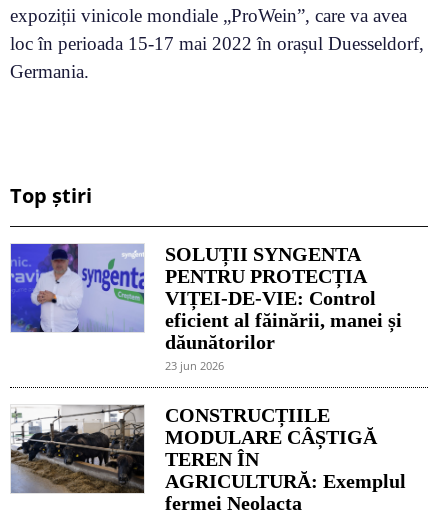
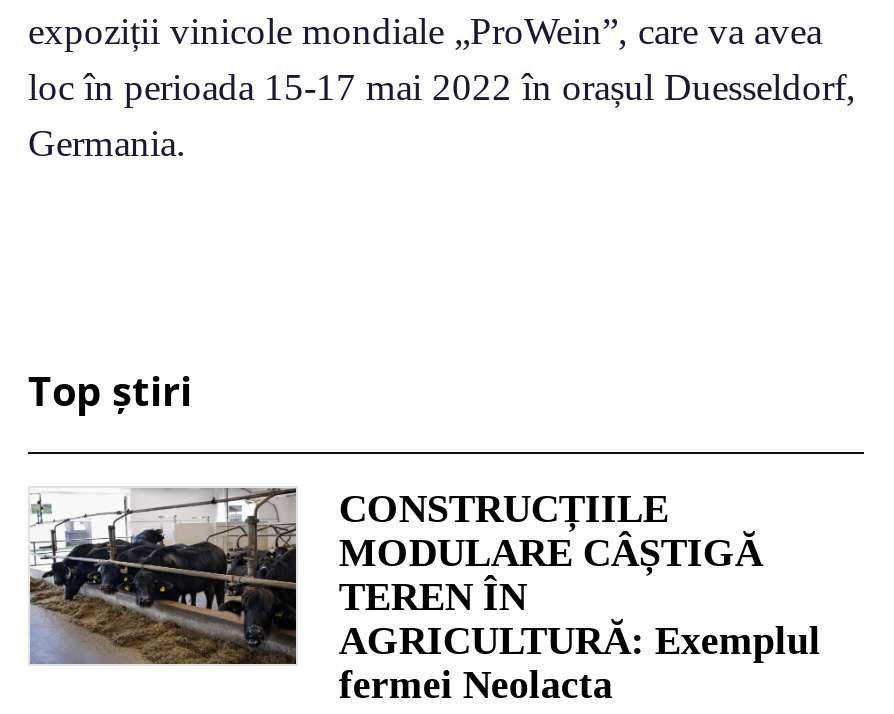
[10,243,402,373] [image] | SOLUȚII SYNGENTA | PENTRU PROTECȚIA | VIȚEI-DE-VIE: Control | eficient al făinării, manei și | dăunătorilor | 23 jun 2026 -> none

